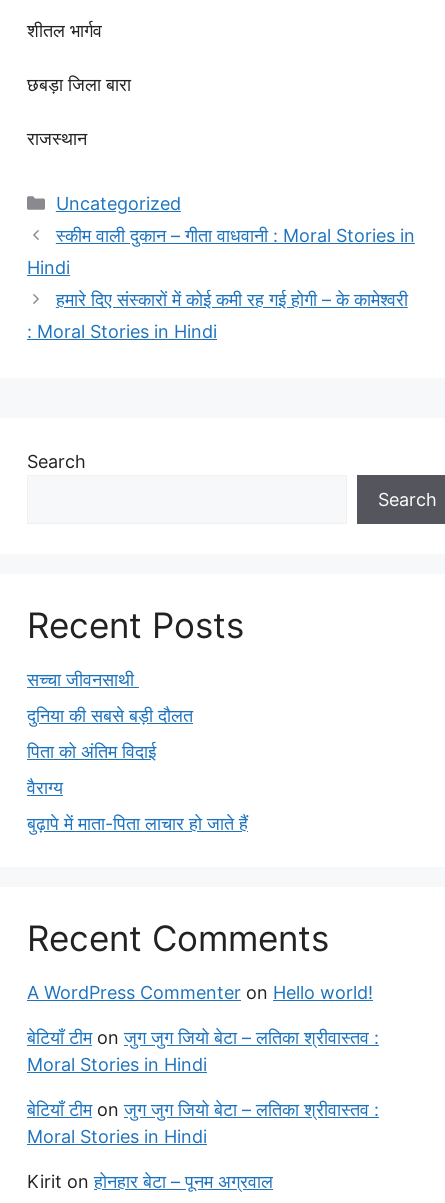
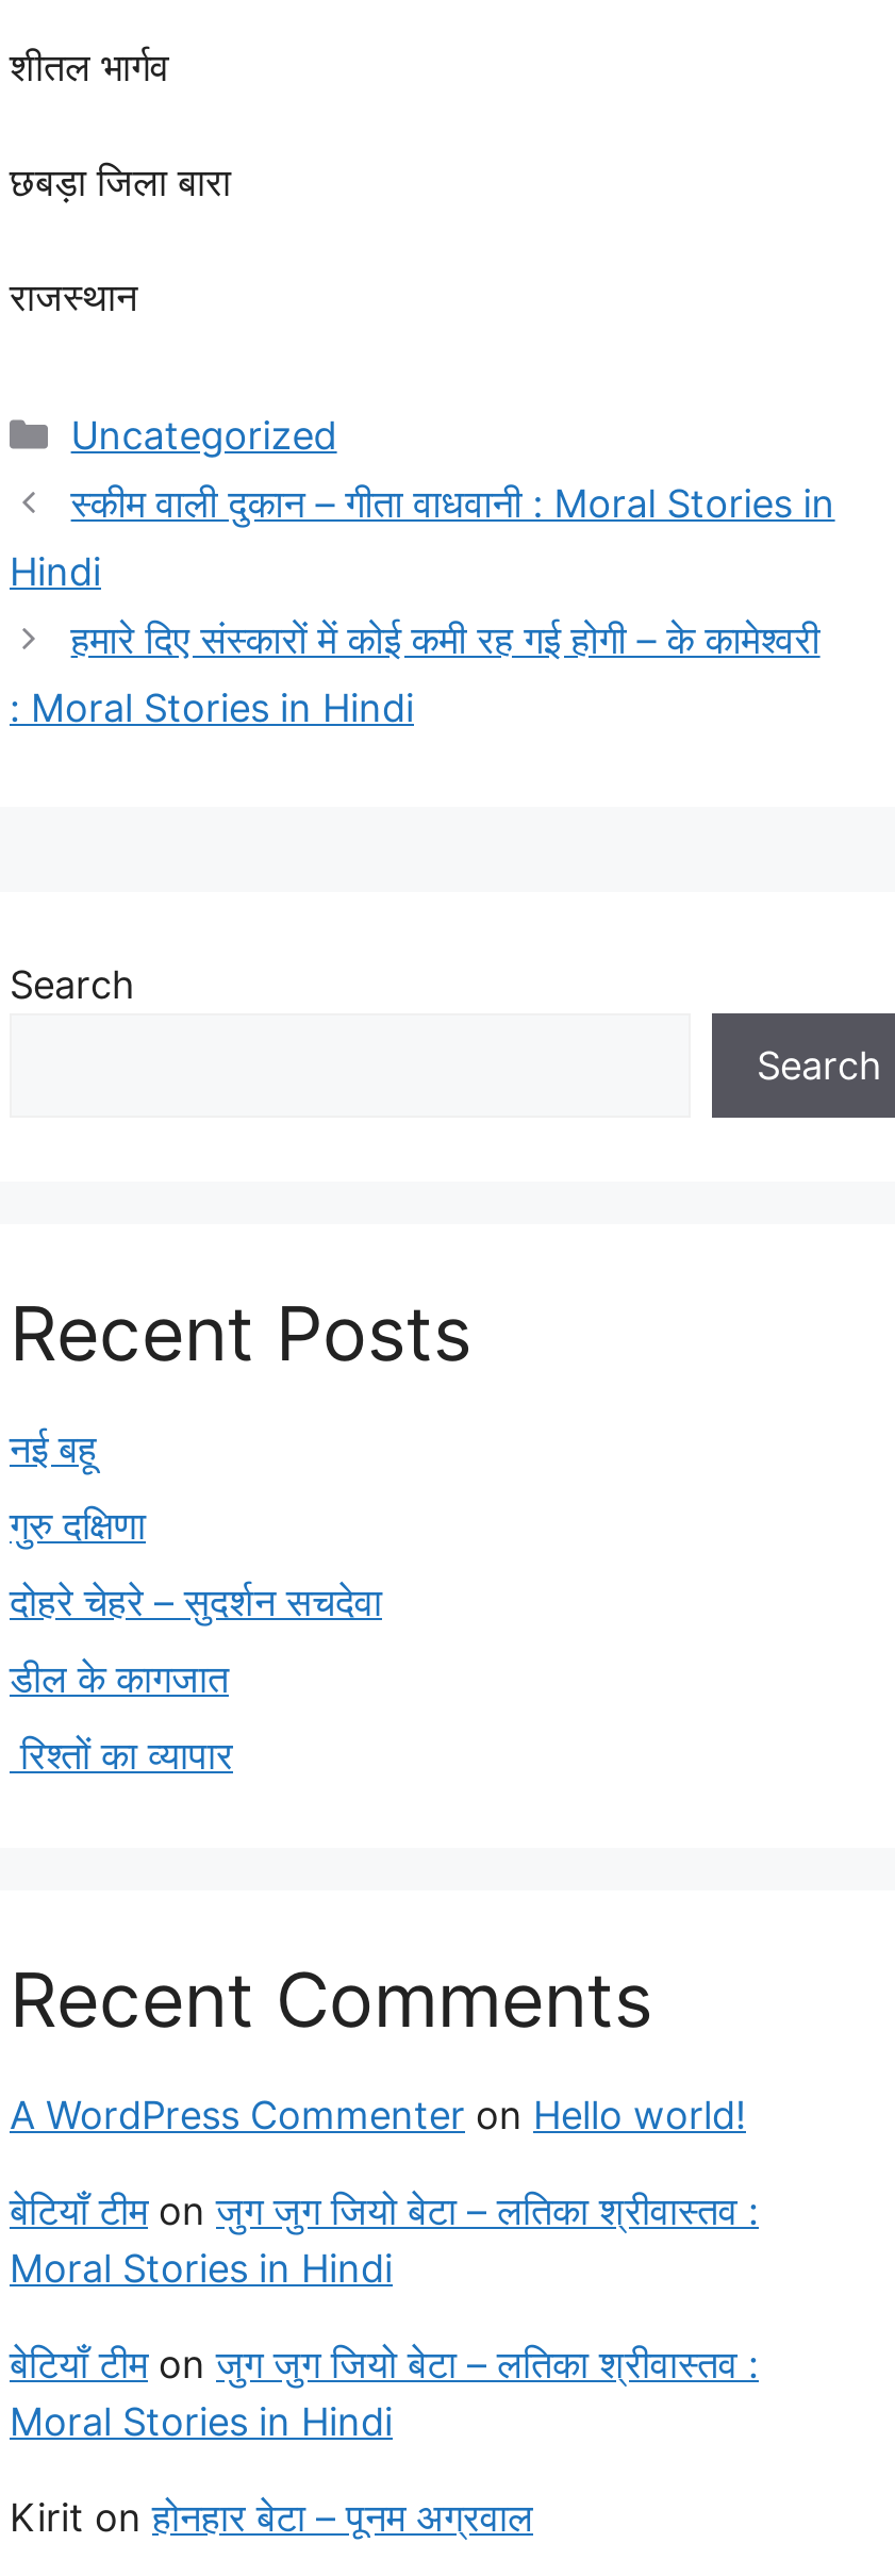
[27,669,139,690] सच्चा जीवनसाथी -> [10,1426,97,1471] नई बहू
[27,705,193,726] दुनिया की सबसे बड़ी दौलत -> [10,1503,146,1548] गुरु दक्षिणा
[27,741,156,762] पिता को अंतिम विदाई -> [10,1580,382,1624] दोहरे चेहरे – सुदर्शन सचदेवा
[27,777,63,798] वैराग्य -> [10,1656,229,1701] डील के कागजात
[27,813,248,834] बुढ़ापे में माता-पिता लाचार हो जाते हैं -> [10,1733,233,1778] रिश्तों का व्यापार

